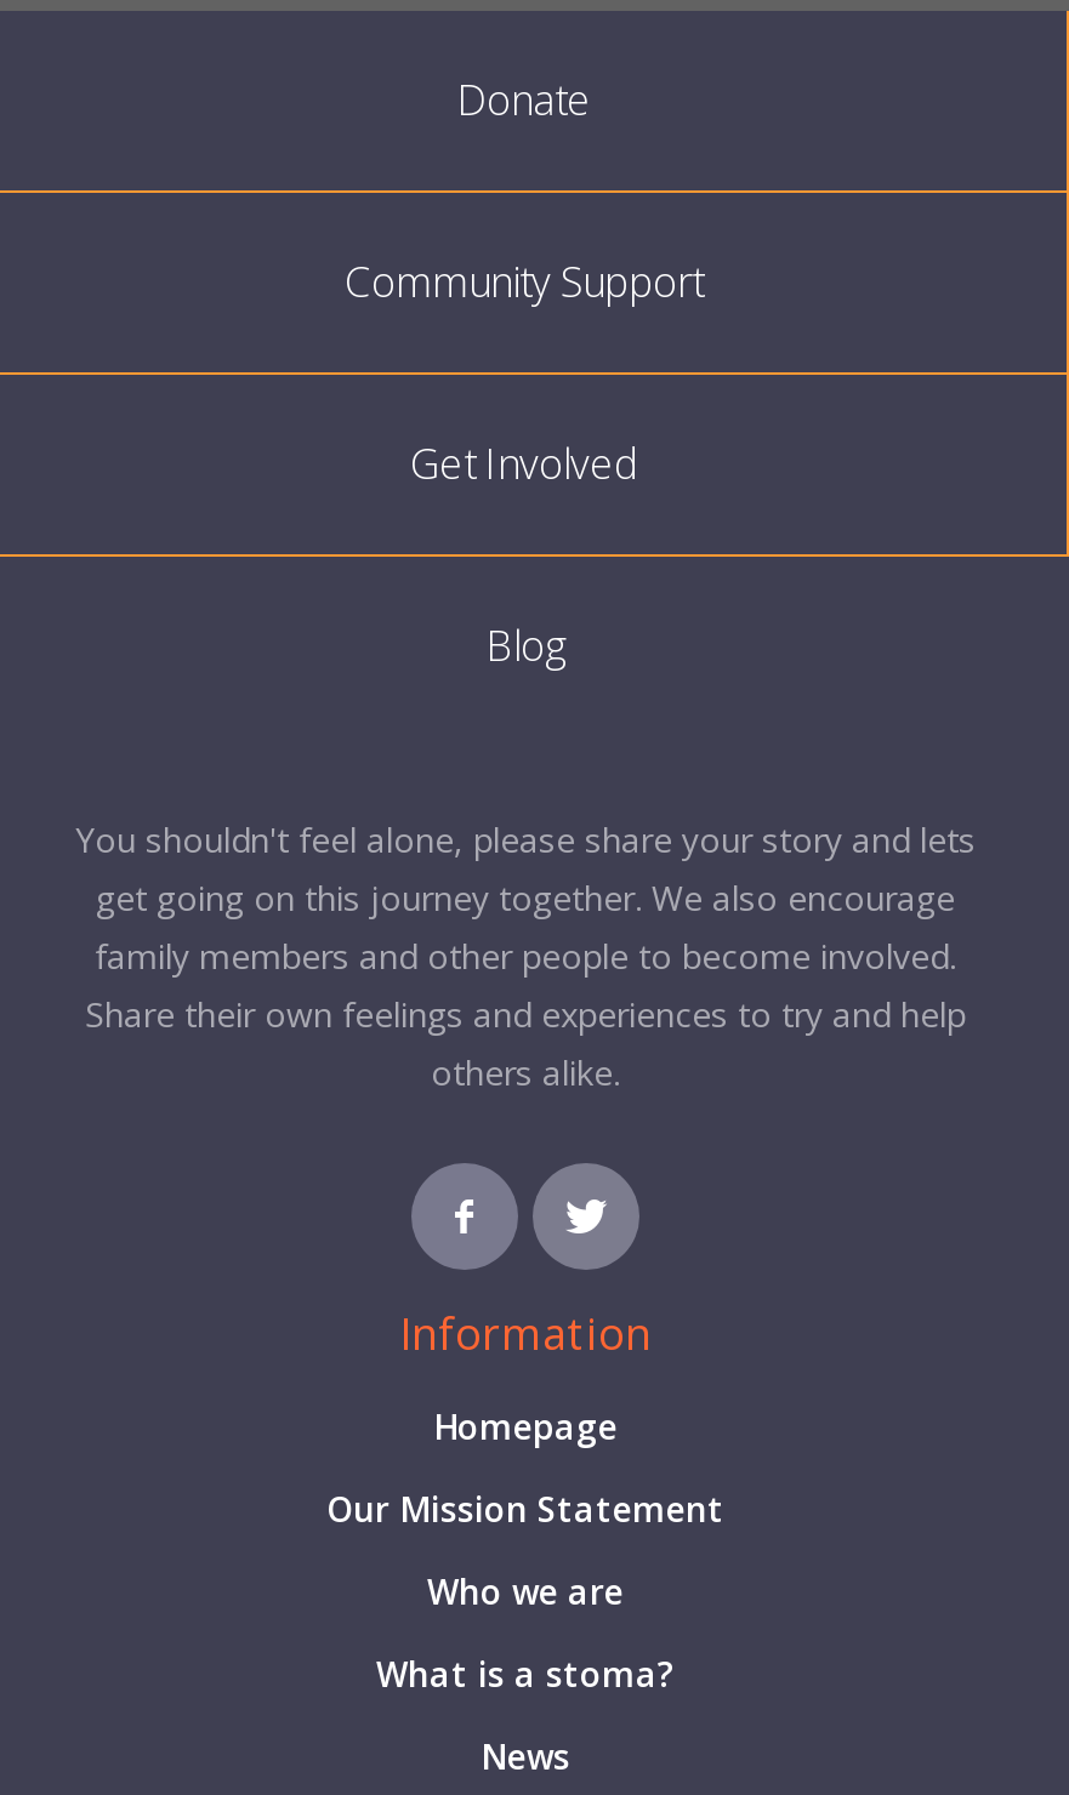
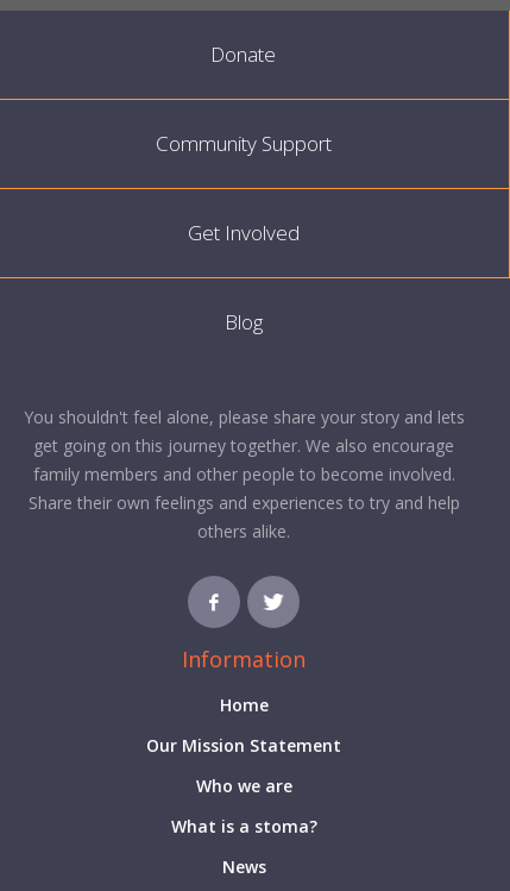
[433,1403,618,1449] Homepage -> [219,693,268,716] Home

